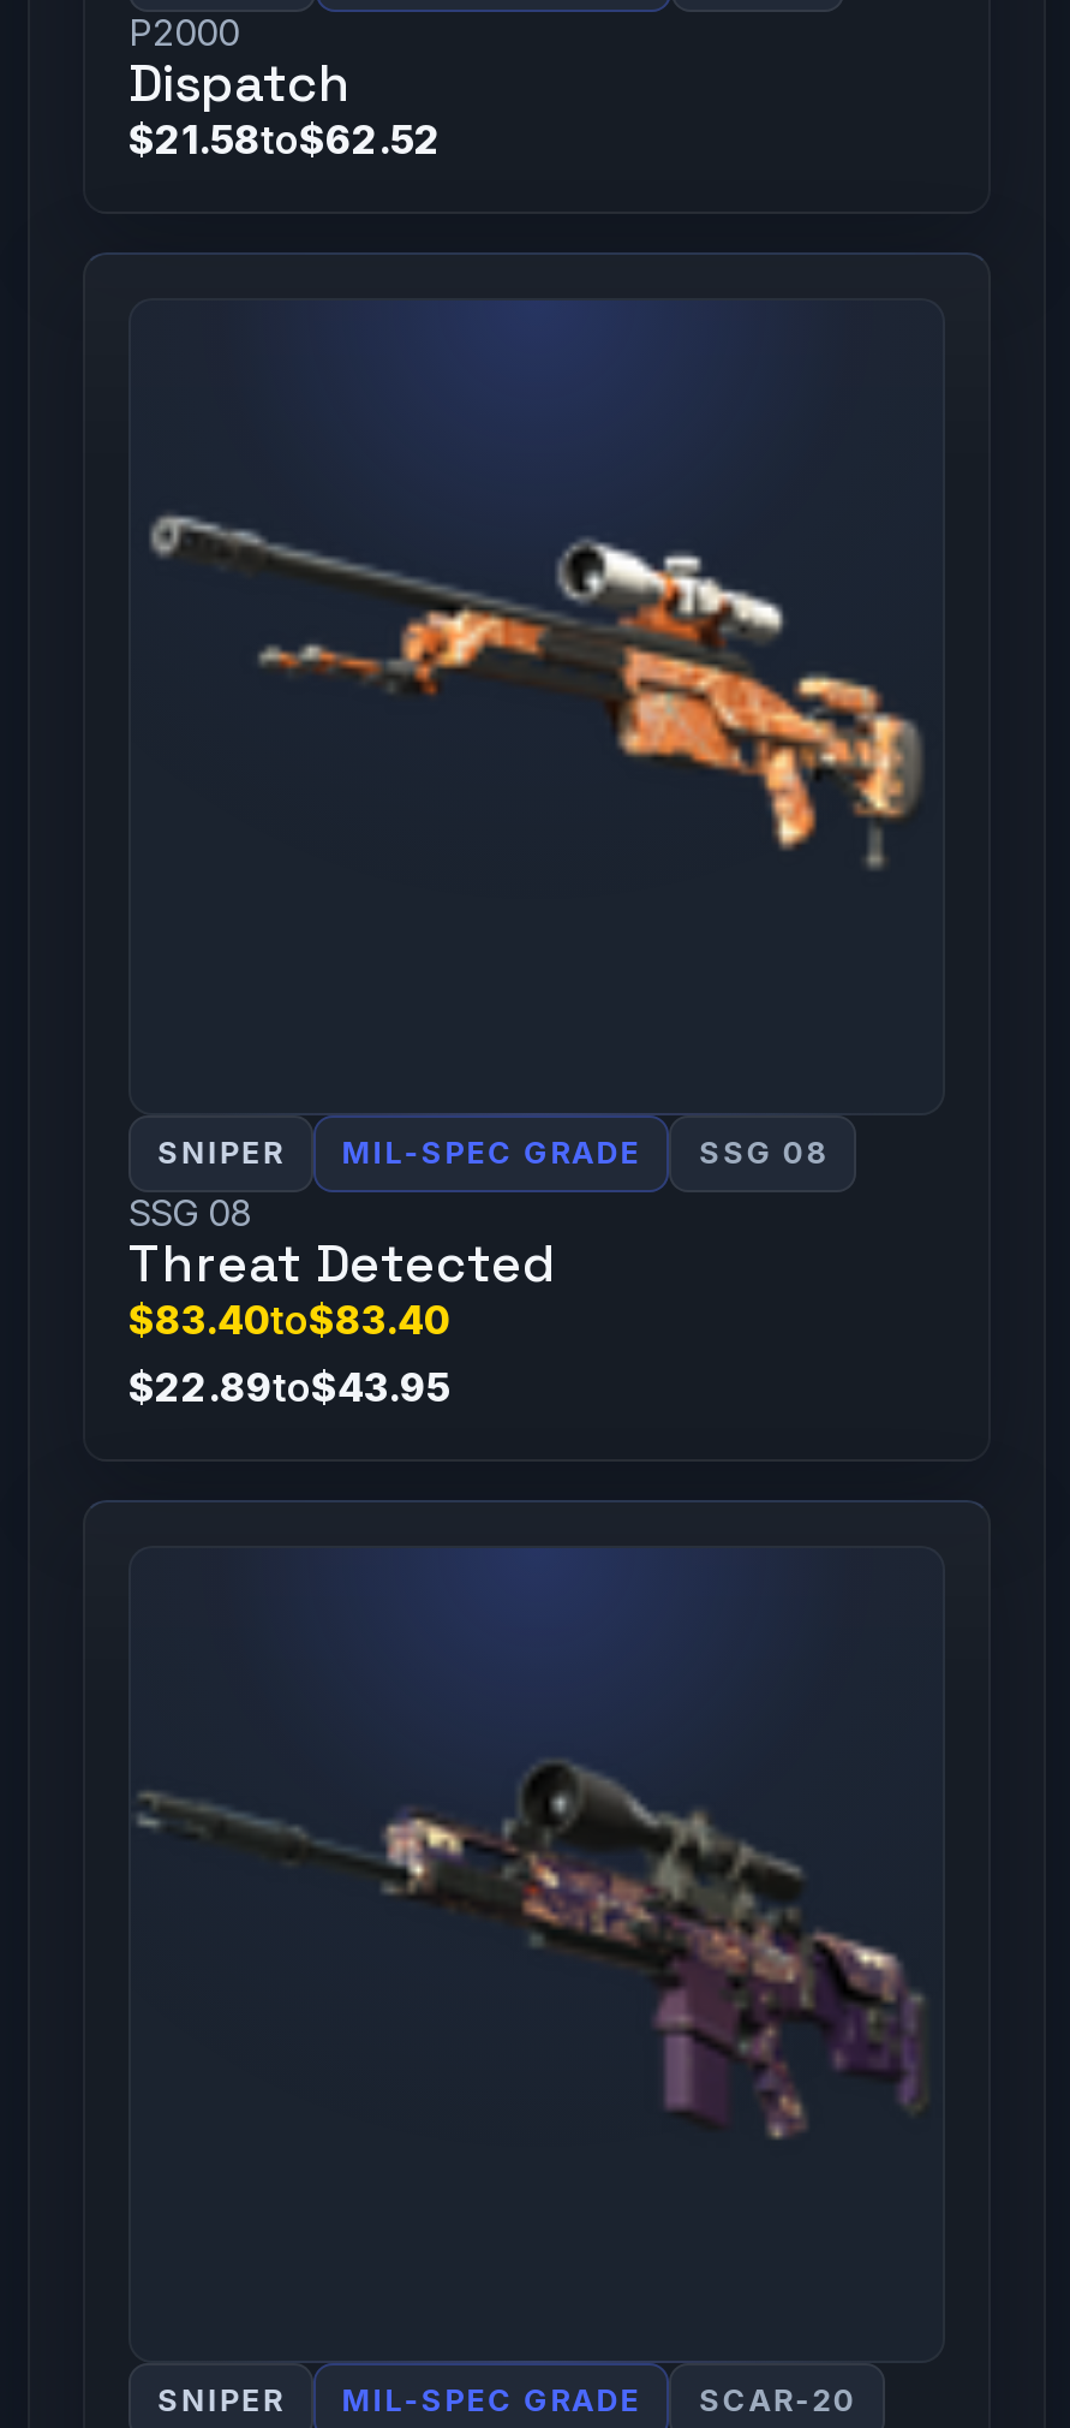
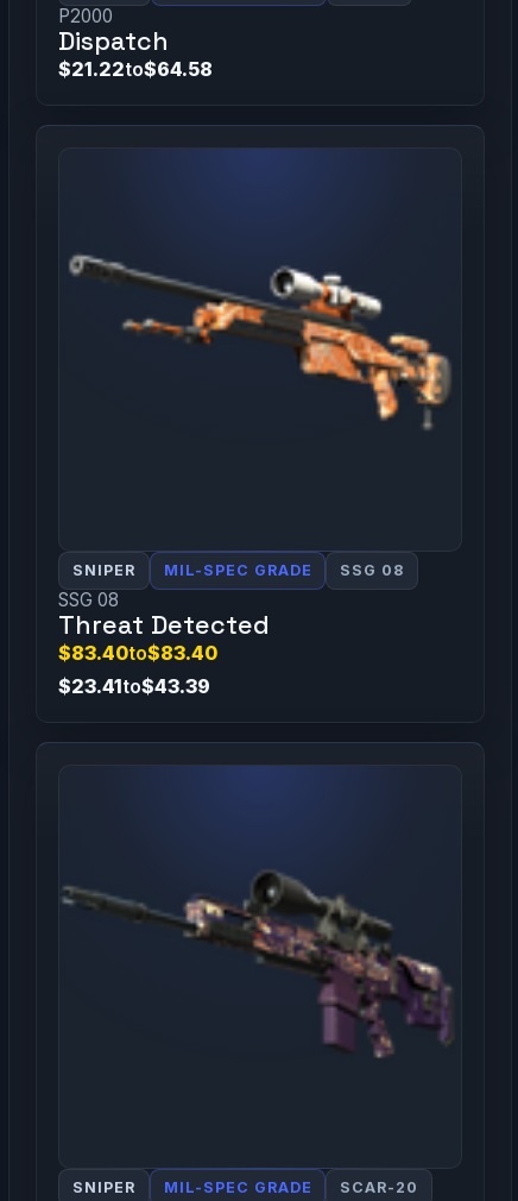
[128,116,441,164] $21.58to$62.52 -> [58,58,213,81] $21.22to$64.58
[128,1364,450,1412] $22.89to$43.95 -> [58,675,210,698] $23.41to$43.39

